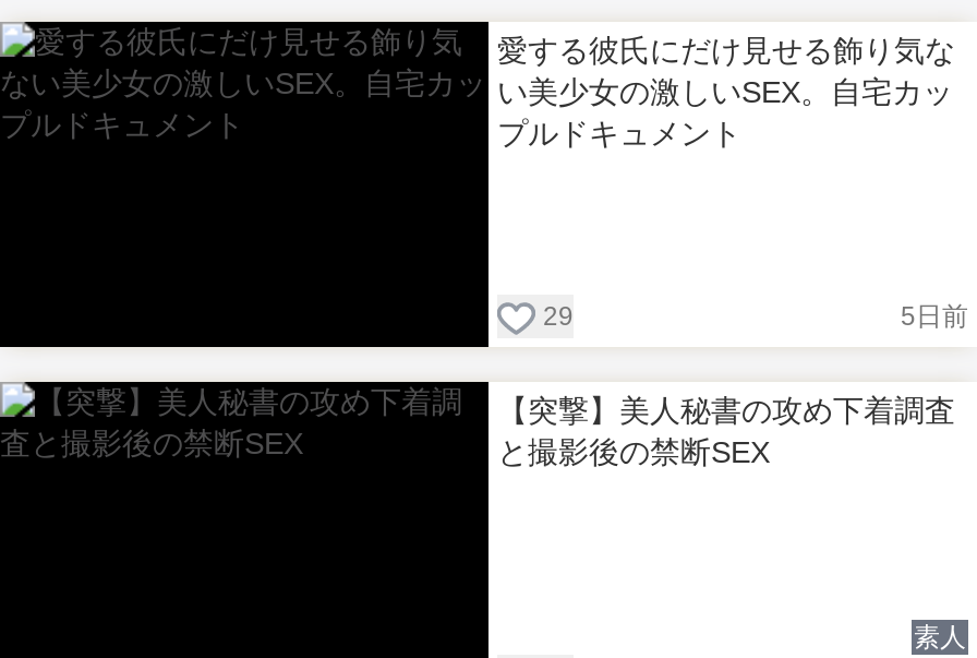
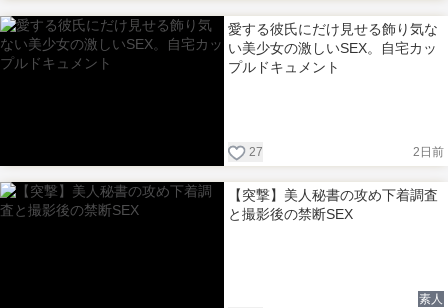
[543,301,574,332] 29 -> [249,145,263,159] 27
[901,301,968,332] 5日前 -> [413,145,444,159] 2日前

